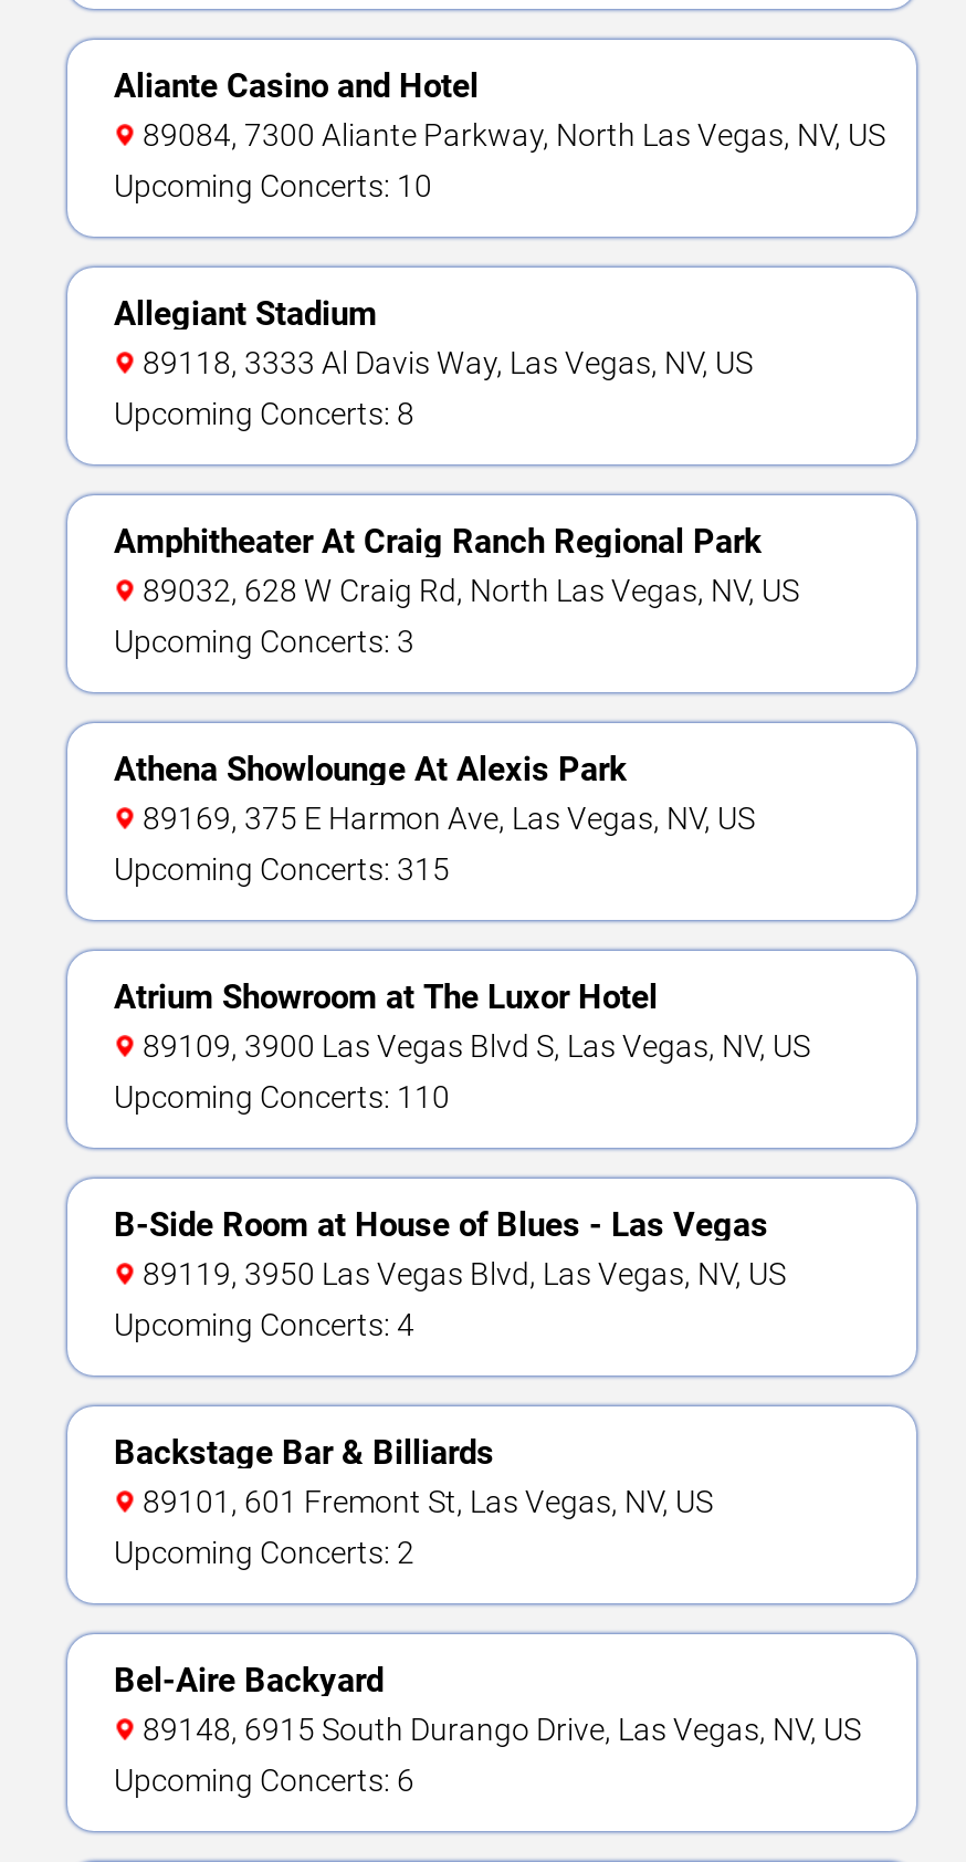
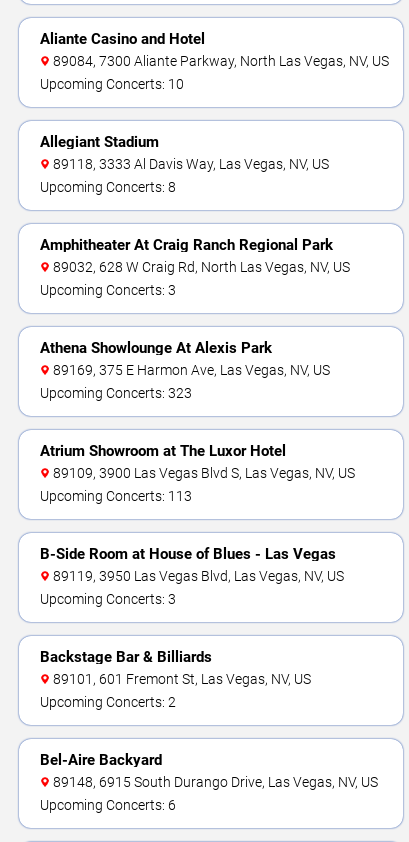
[114,851,450,887] Upcoming Concerts: 315 -> [40,385,192,401] Upcoming Concerts: 323
[114,1079,450,1115] Upcoming Concerts: 110 -> [40,488,192,504] Upcoming Concerts: 113
[114,1307,414,1342] Upcoming Concerts: 4 -> [40,591,176,607] Upcoming Concerts: 3

